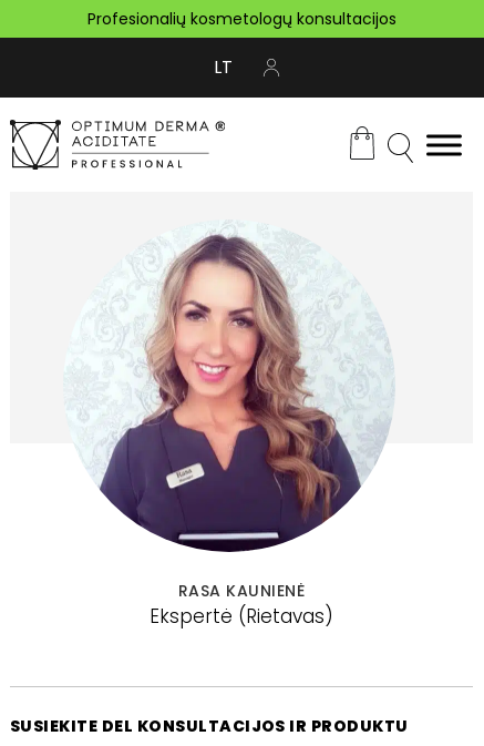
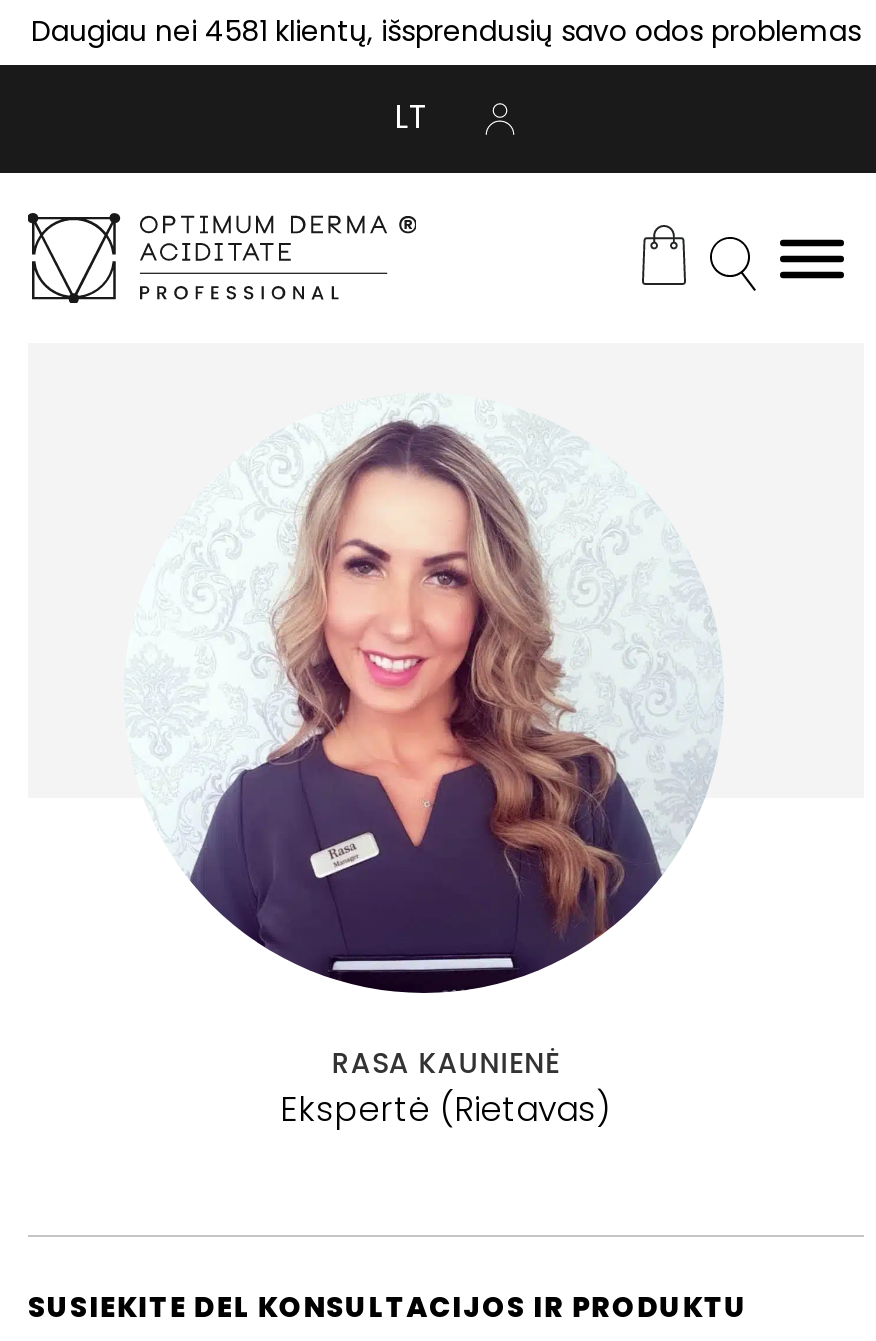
[87,8,396,30] Profesionalių kosmetologų konsultacijos -> [31,11,861,51] Daugiau nei 4581 klientų, išsprendusių savo odos problemas

